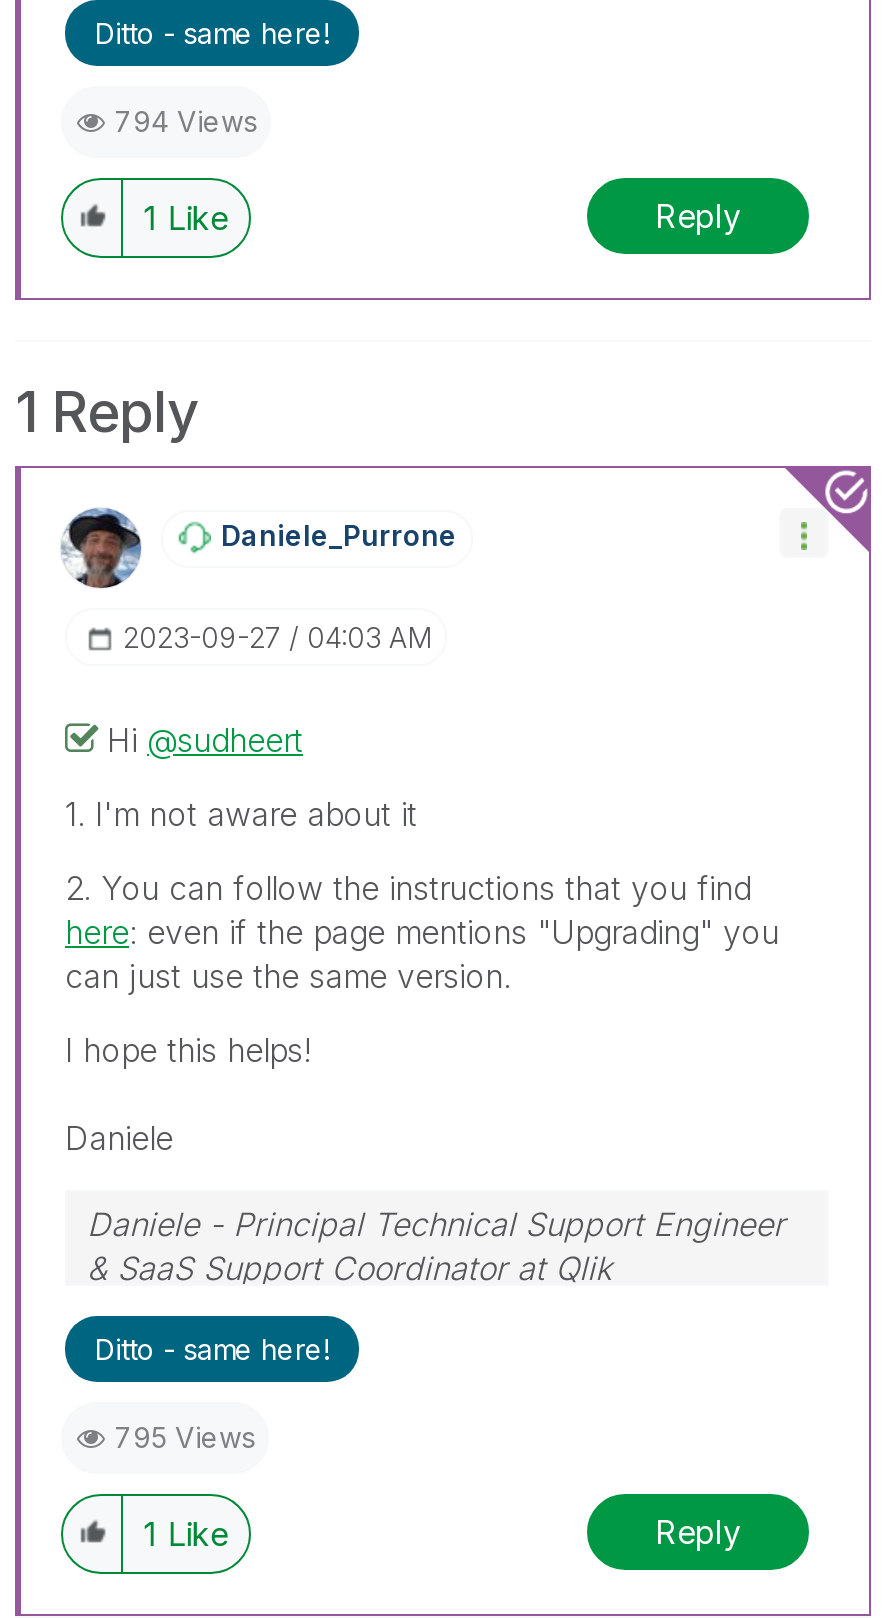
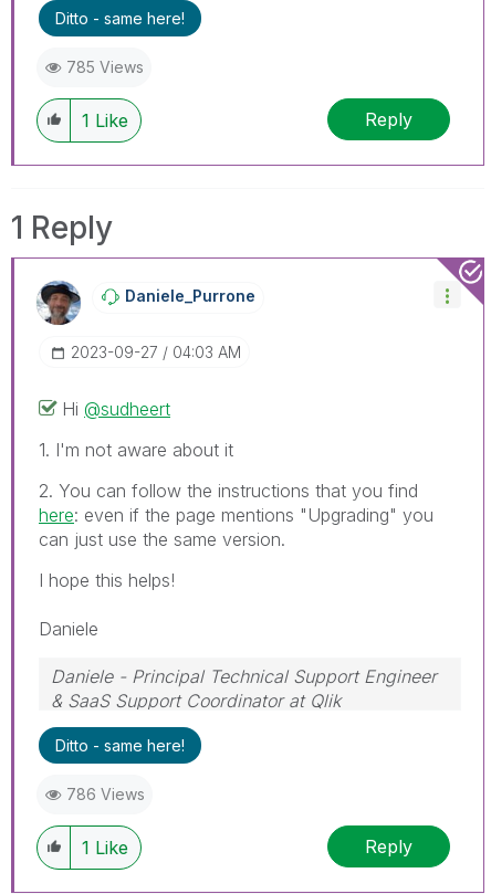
[115,104,257,138] 794 Views -> [66,57,144,76] 785 Views
[115,1420,255,1454] 795 Views -> [66,785,145,803] 786 Views

